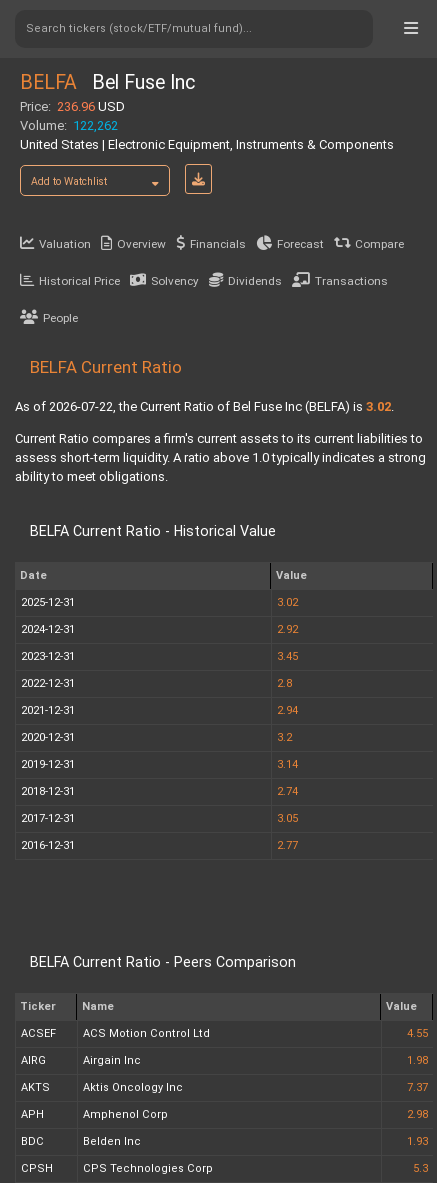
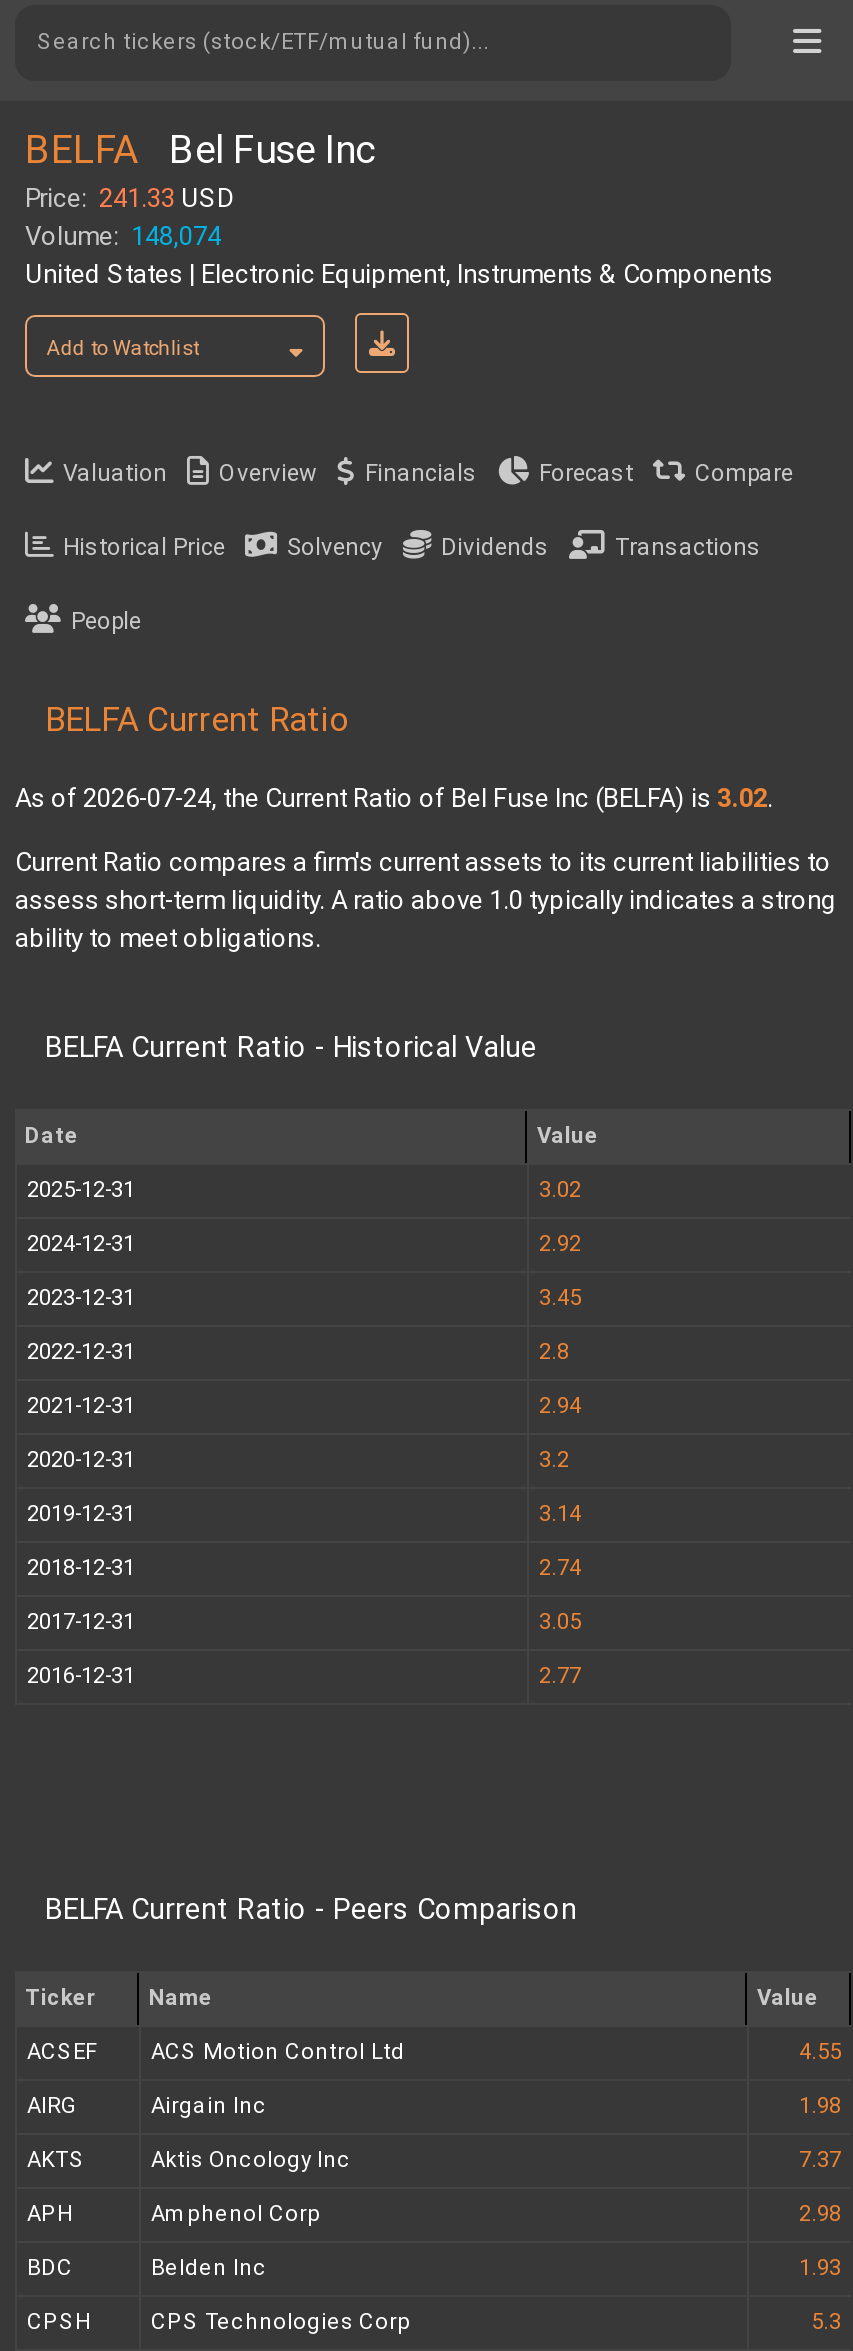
[20,99,125,114] Price: 236.96 USD -> [25,183,235,213] Price: 241.33 USD
[20,118,118,133] Volume: 122,262 -> [25,221,221,251] Volume: 148,074
[15,399,394,414] As of 2026-07-22, the Current Ratio of Bel Fuse Inc (BELFA) is 3.02. -> [15,783,773,813] As of 2026-07-24, the Current Ratio of Bel Fuse Inc (BELFA) is 3.02.

